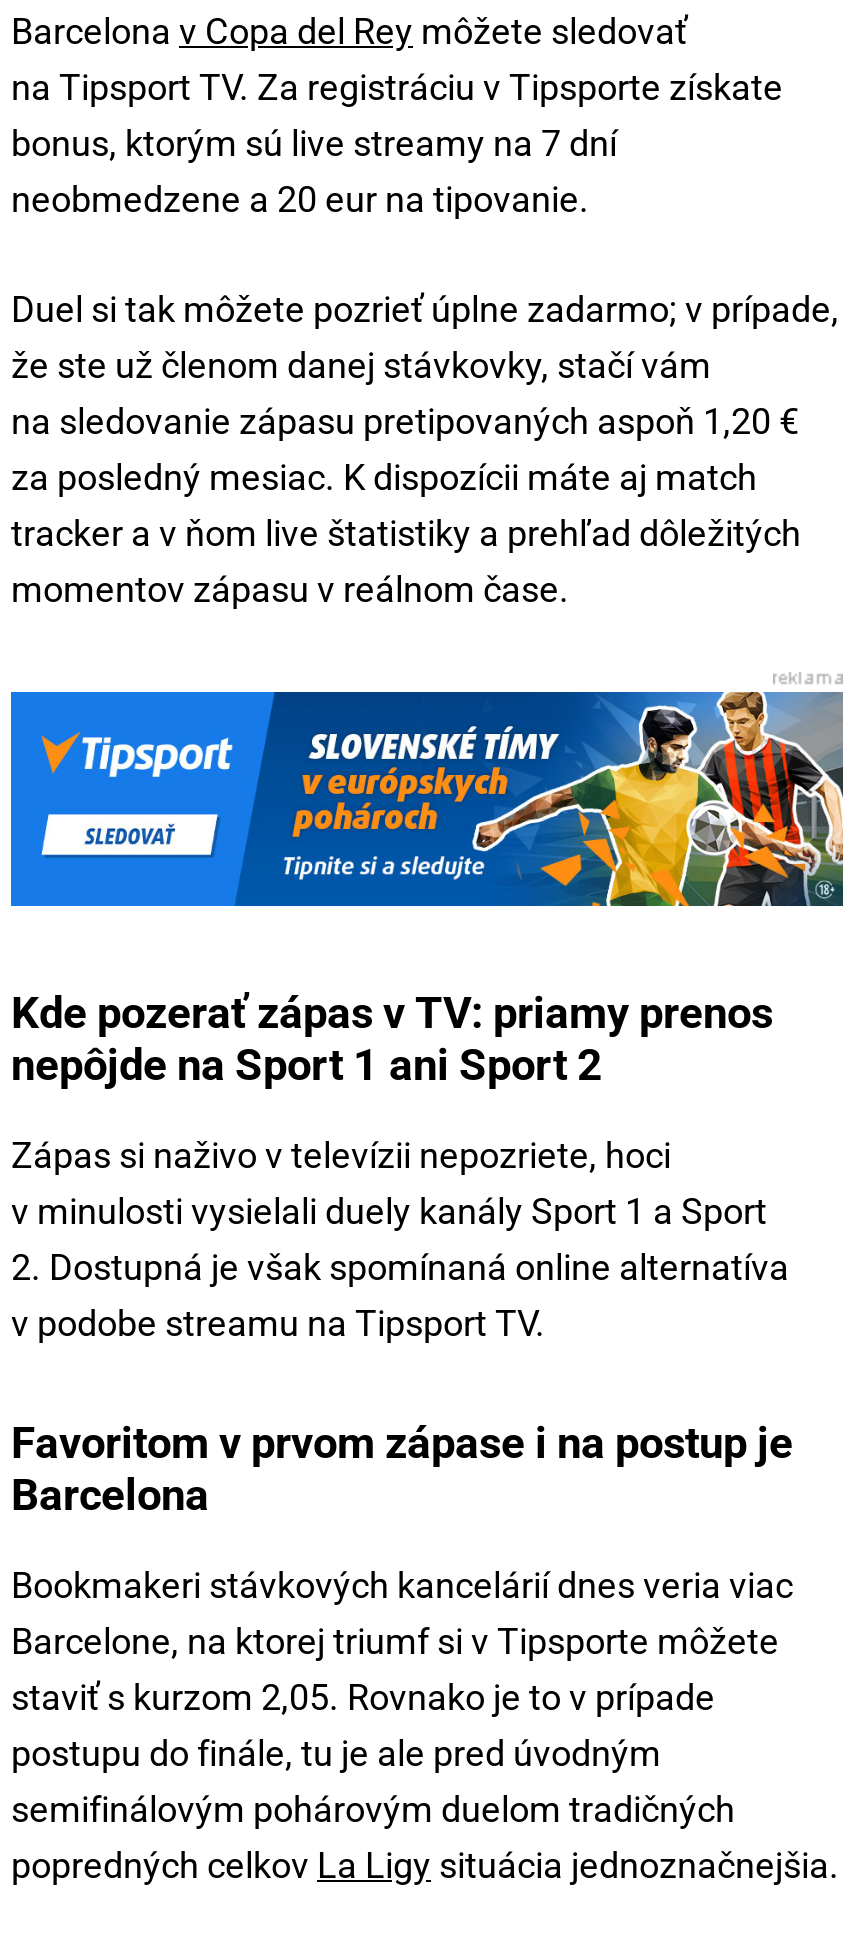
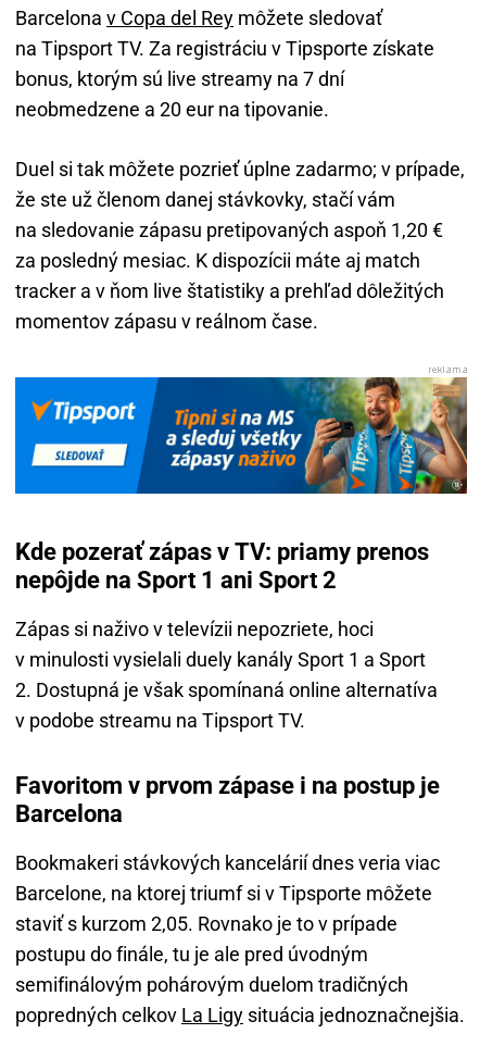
[245,690,843,908] [image] -> [140,376,468,495] [image]

